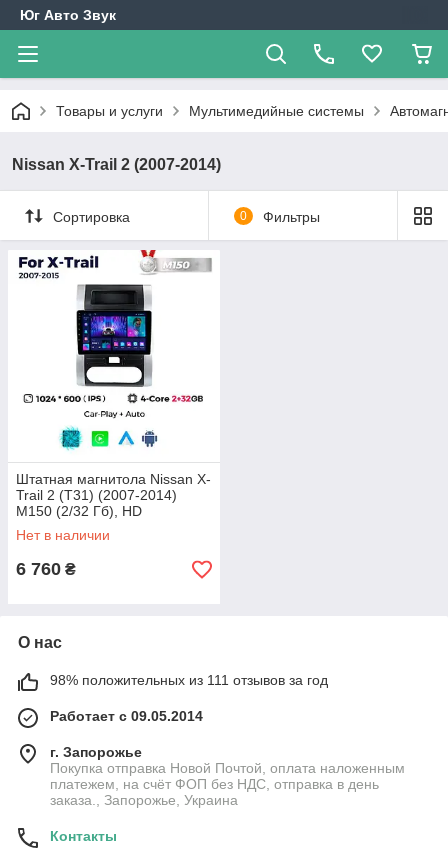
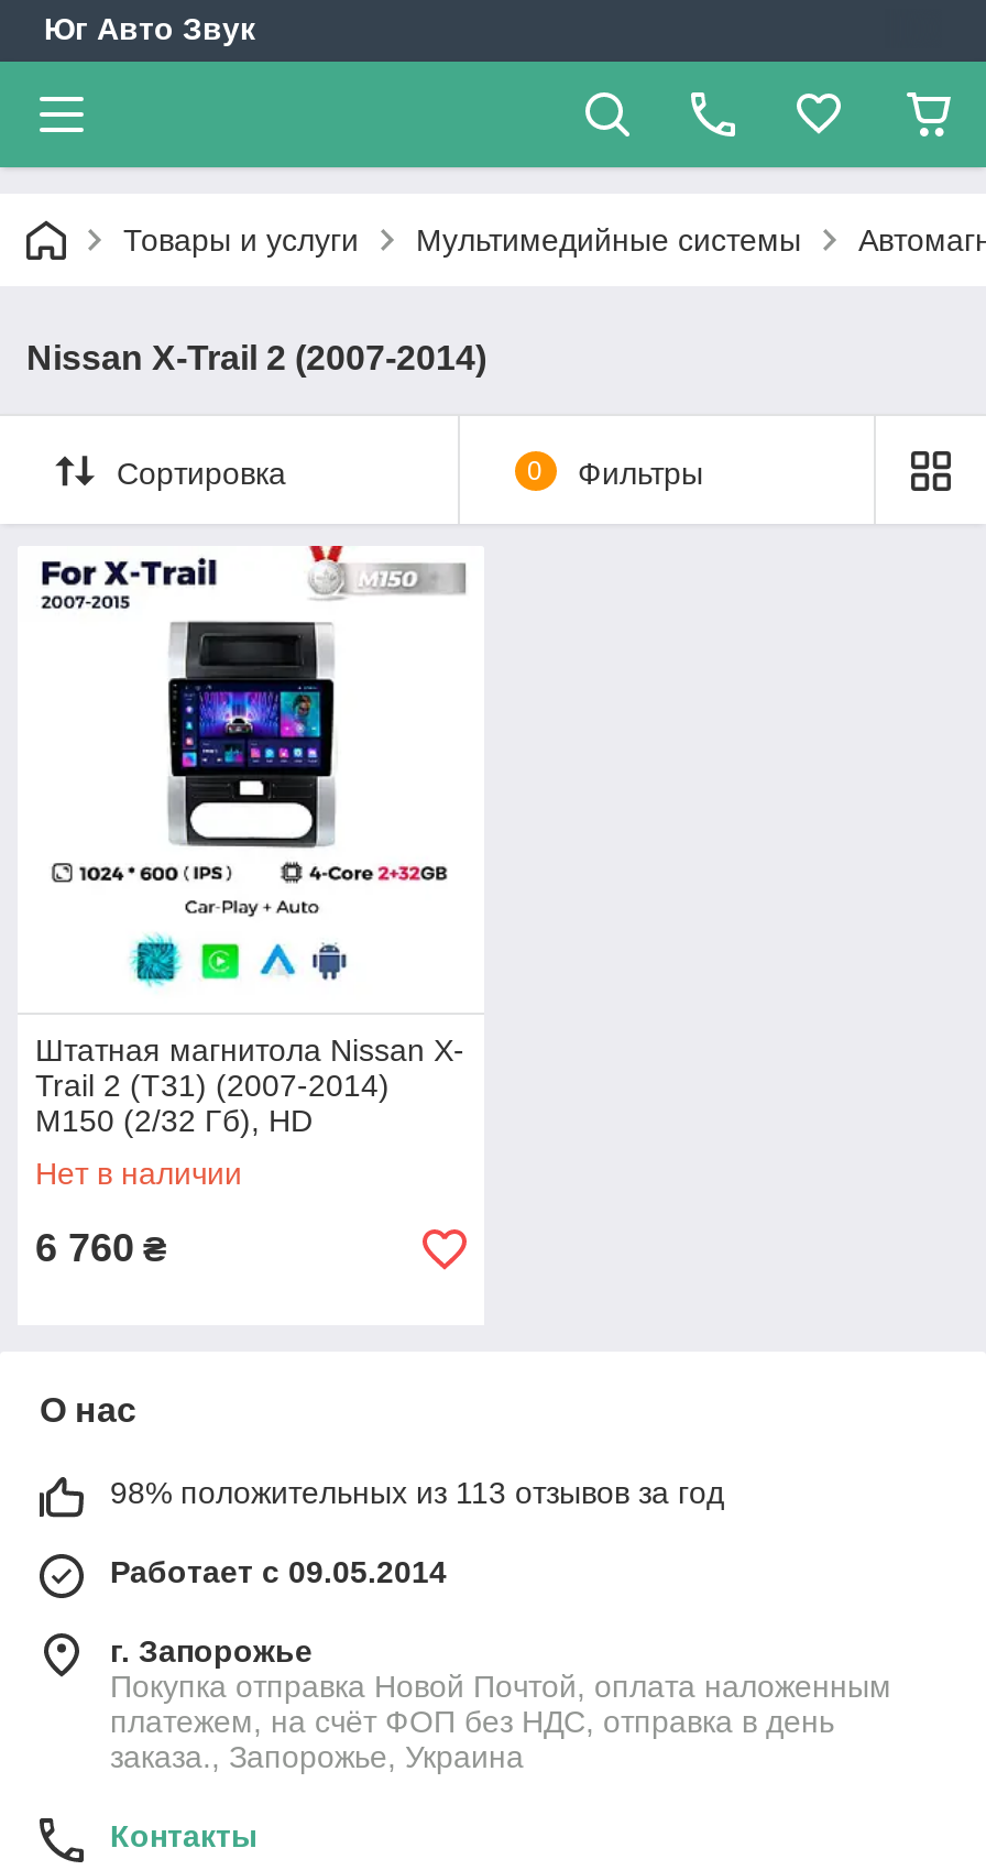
[50,672,328,688] 98% положительных из 111 отзывов за год -> [110,1475,724,1510] 98% положительных из 113 отзывов за год

